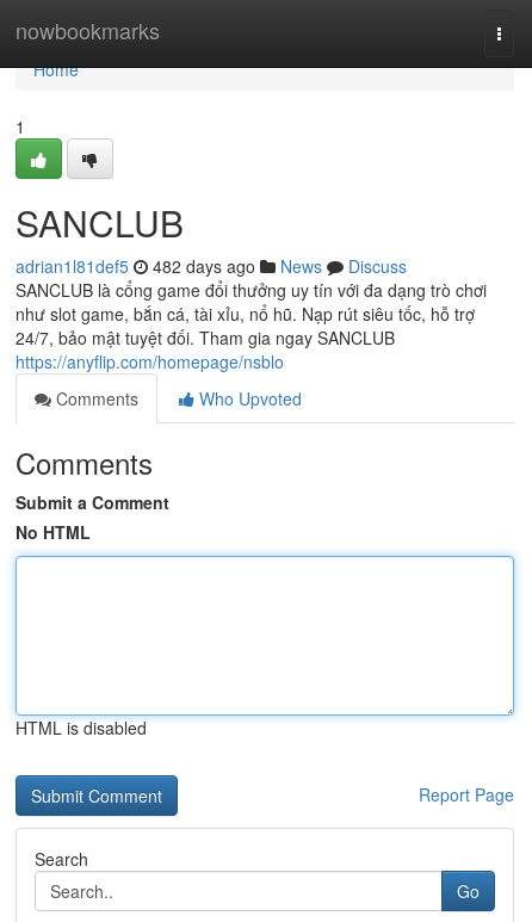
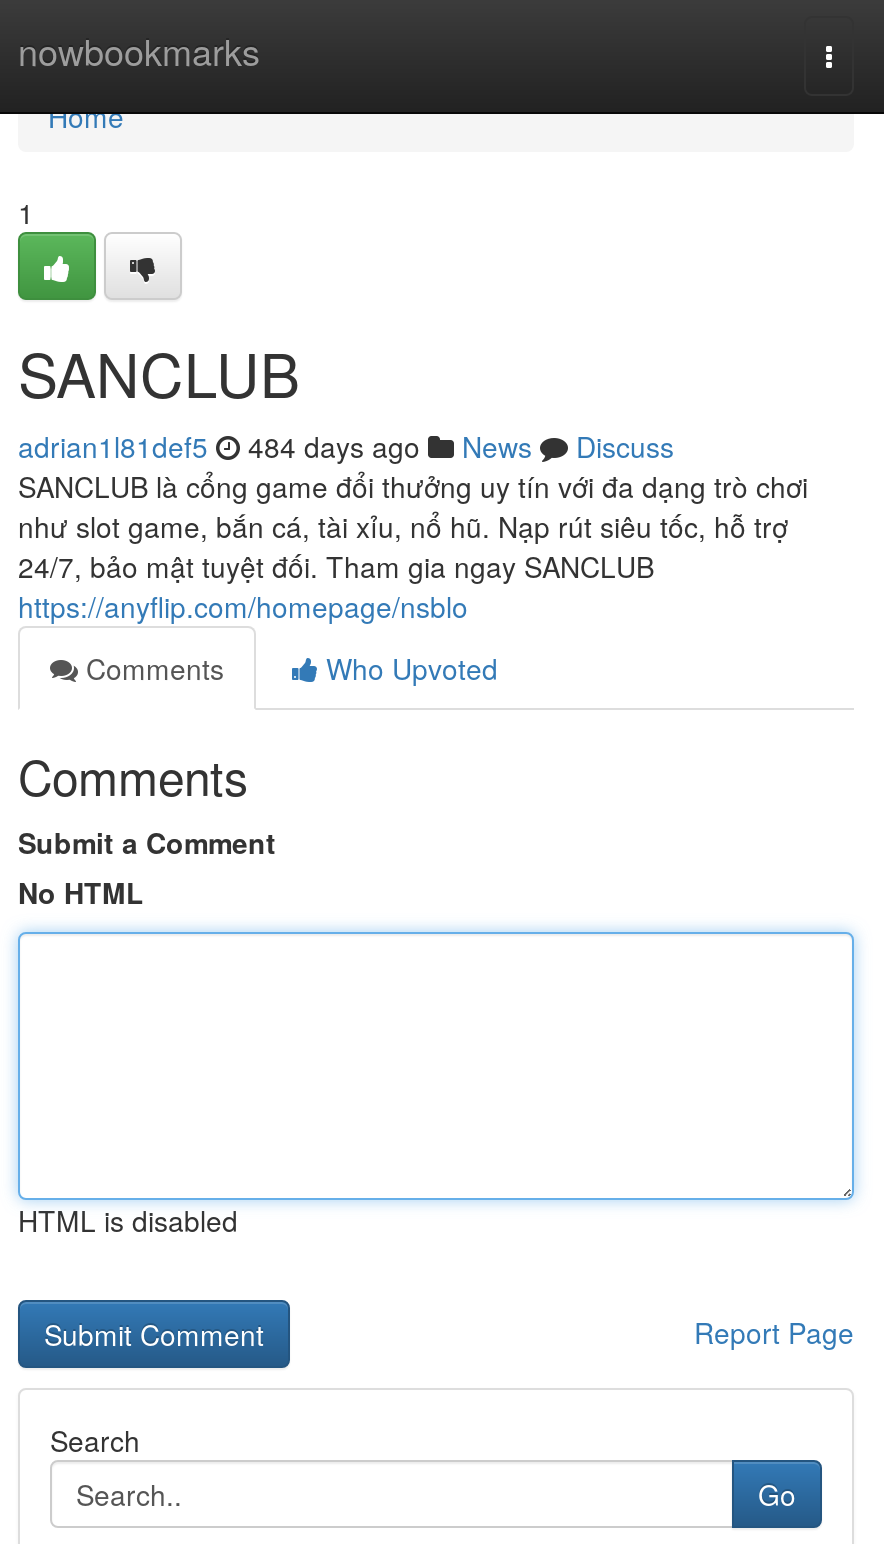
[16,254,407,278] adrian1l81def5 482 days ago News Discuss -> [18,426,674,466] adrian1l81def5 484 days ago News Discuss

